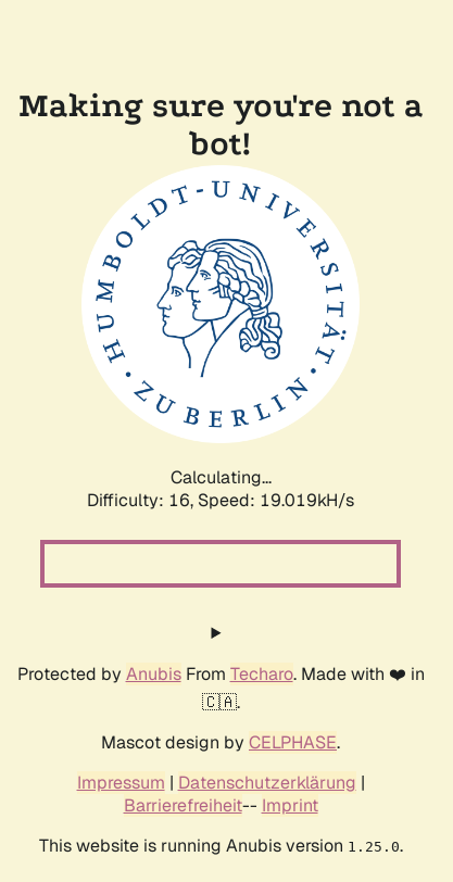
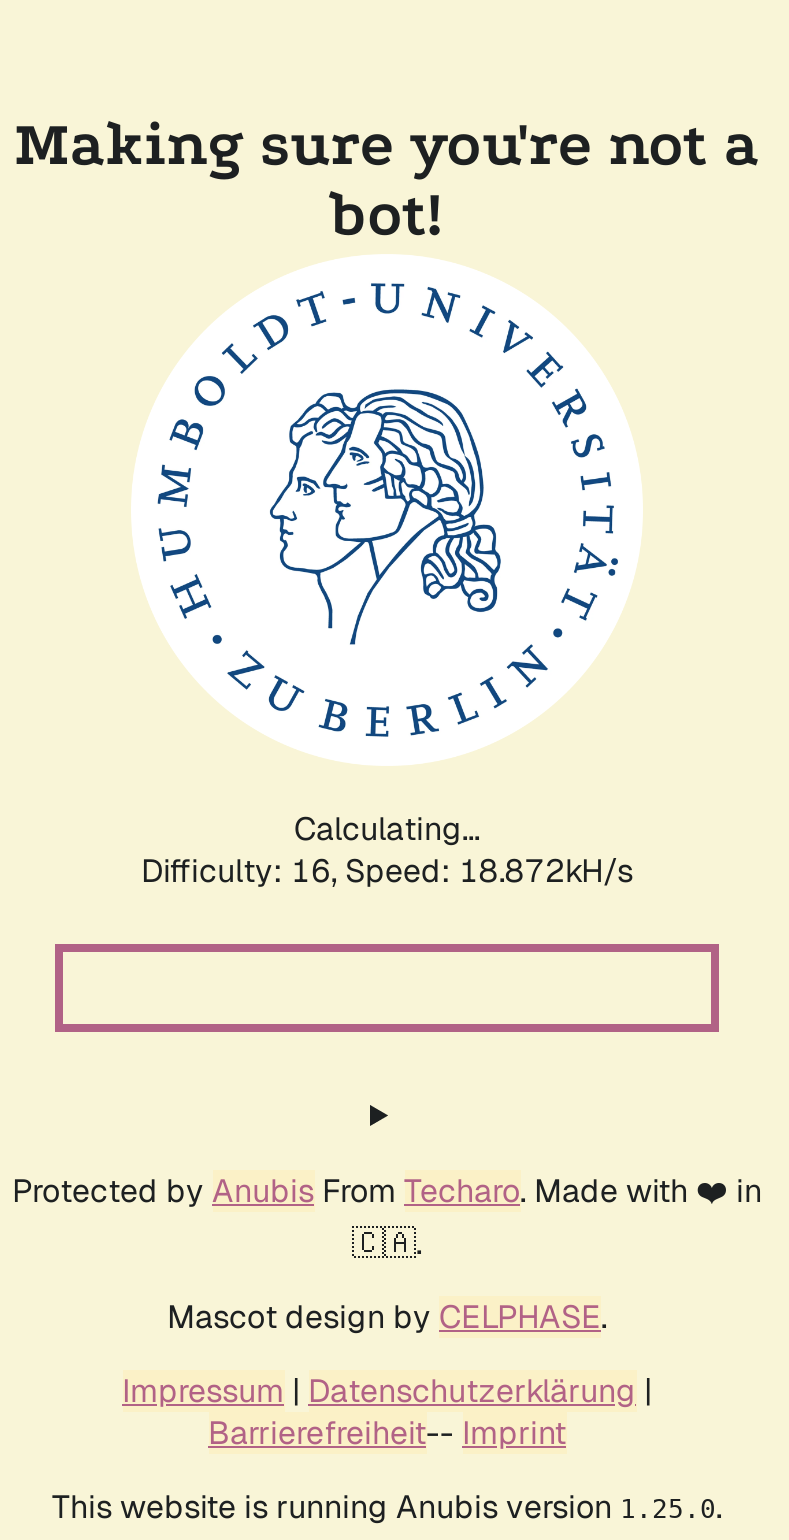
[87,489,354,512] Difficulty: 16, Speed: 19.019kH/s -> [141,850,633,892] Difficulty: 16, Speed: 18.872kH/s

